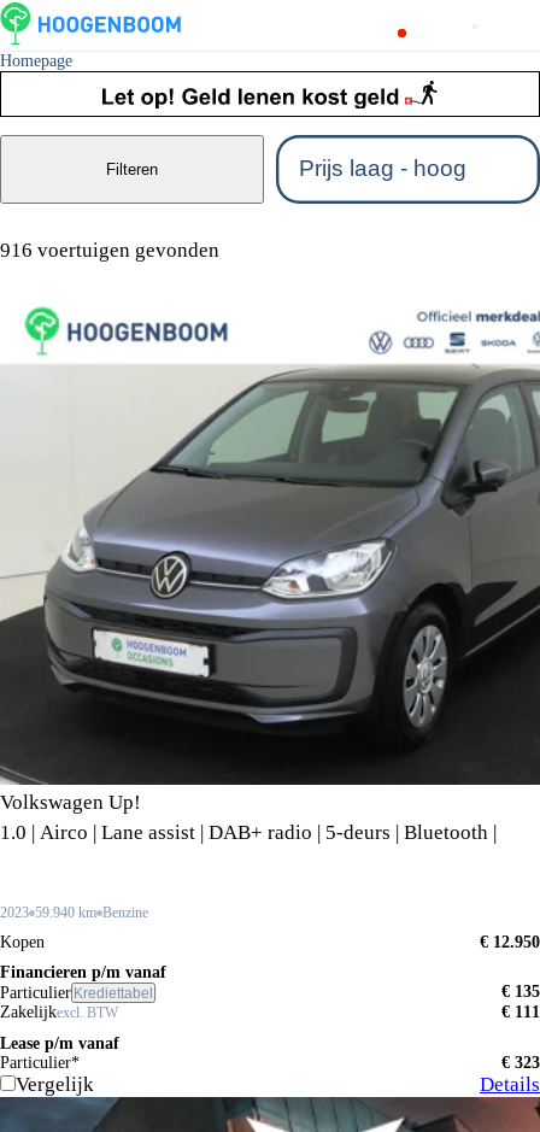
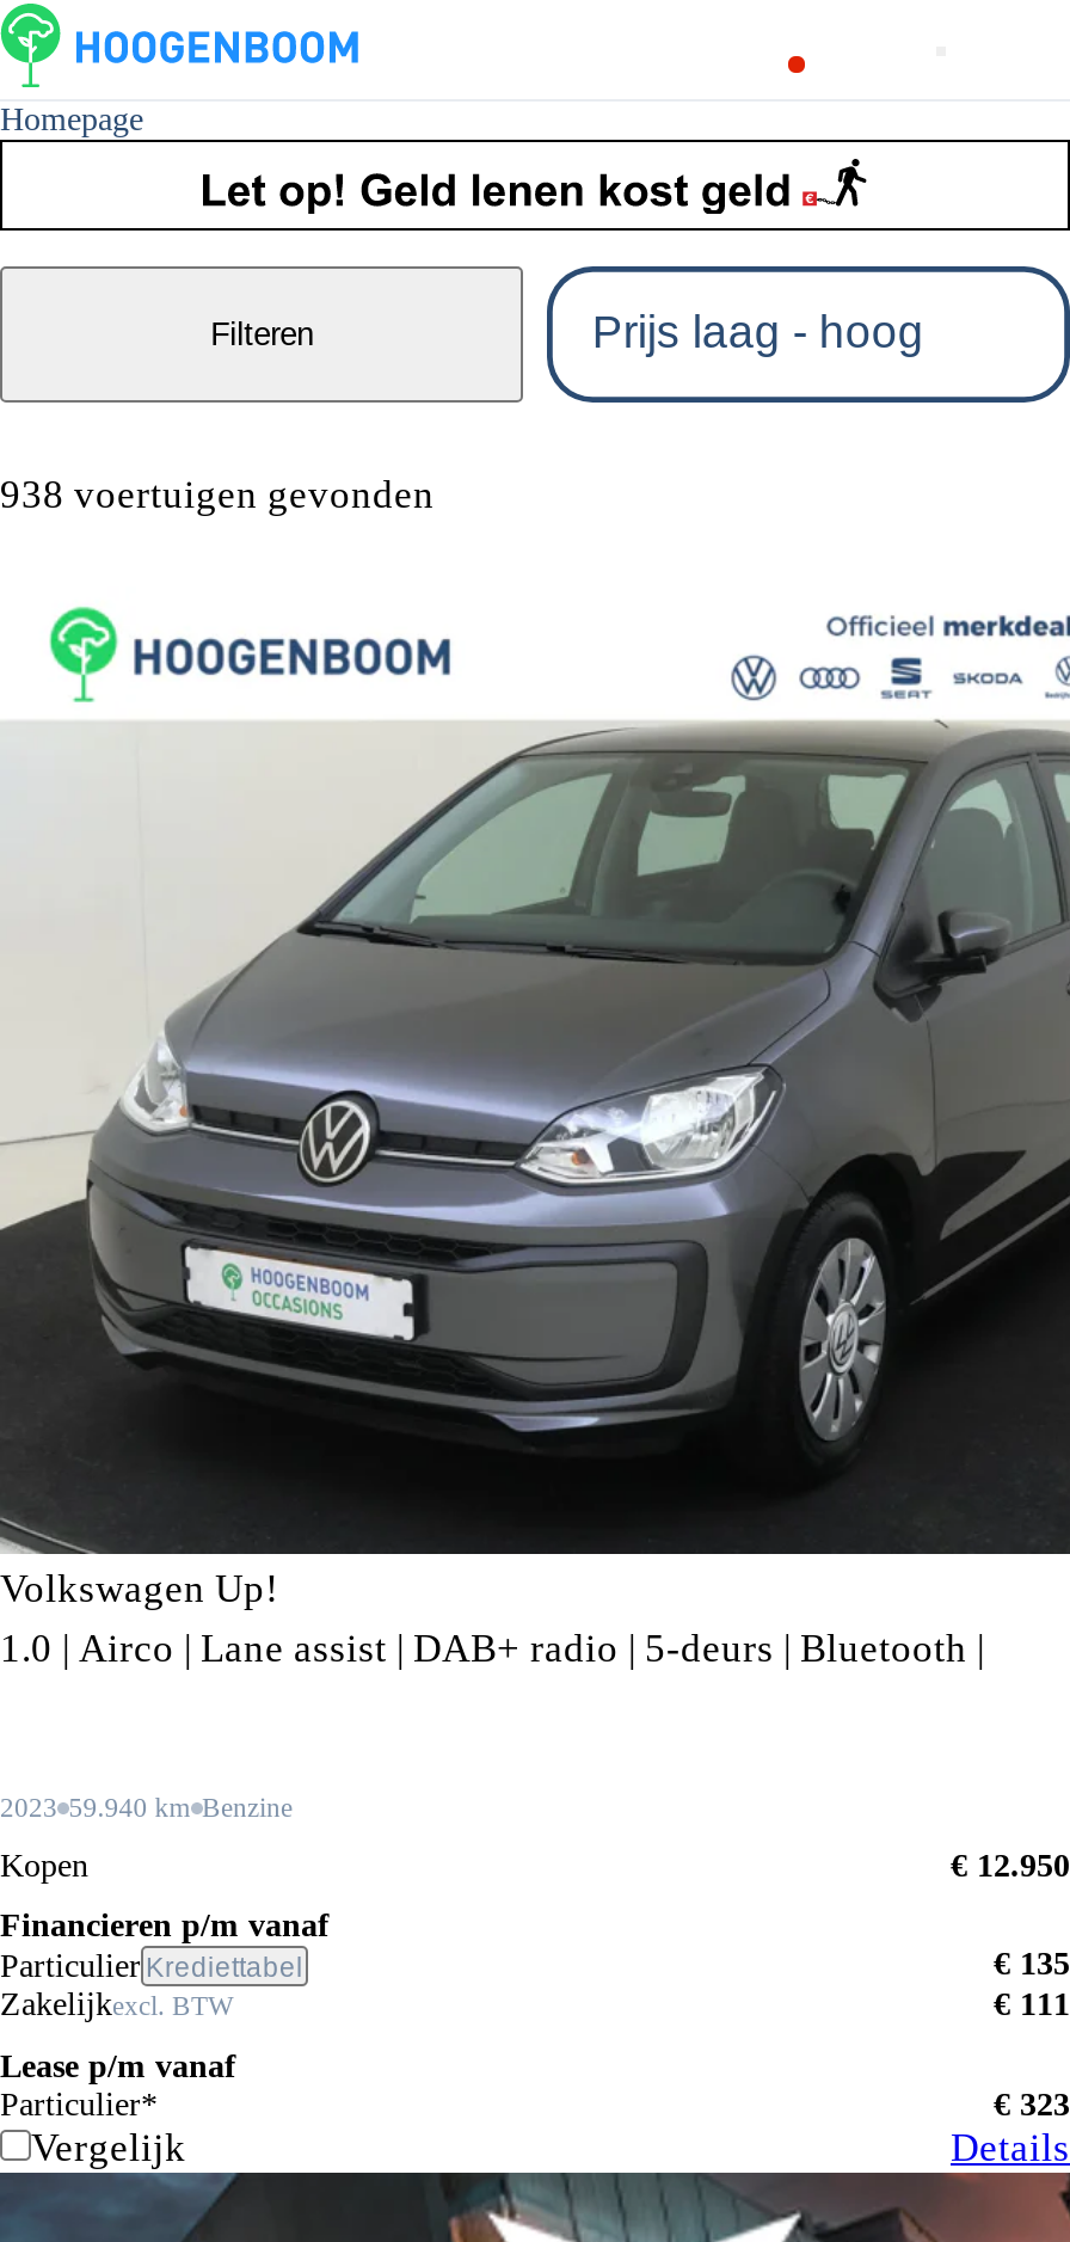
[0,238,219,261] 916 voertuigen gevonden -> [0,471,435,517] 938 voertuigen gevonden

